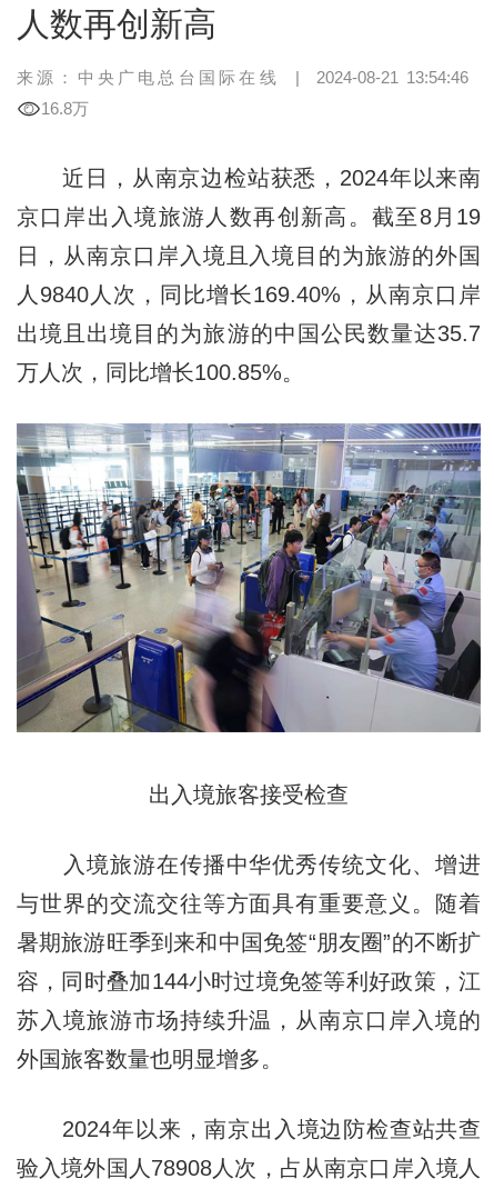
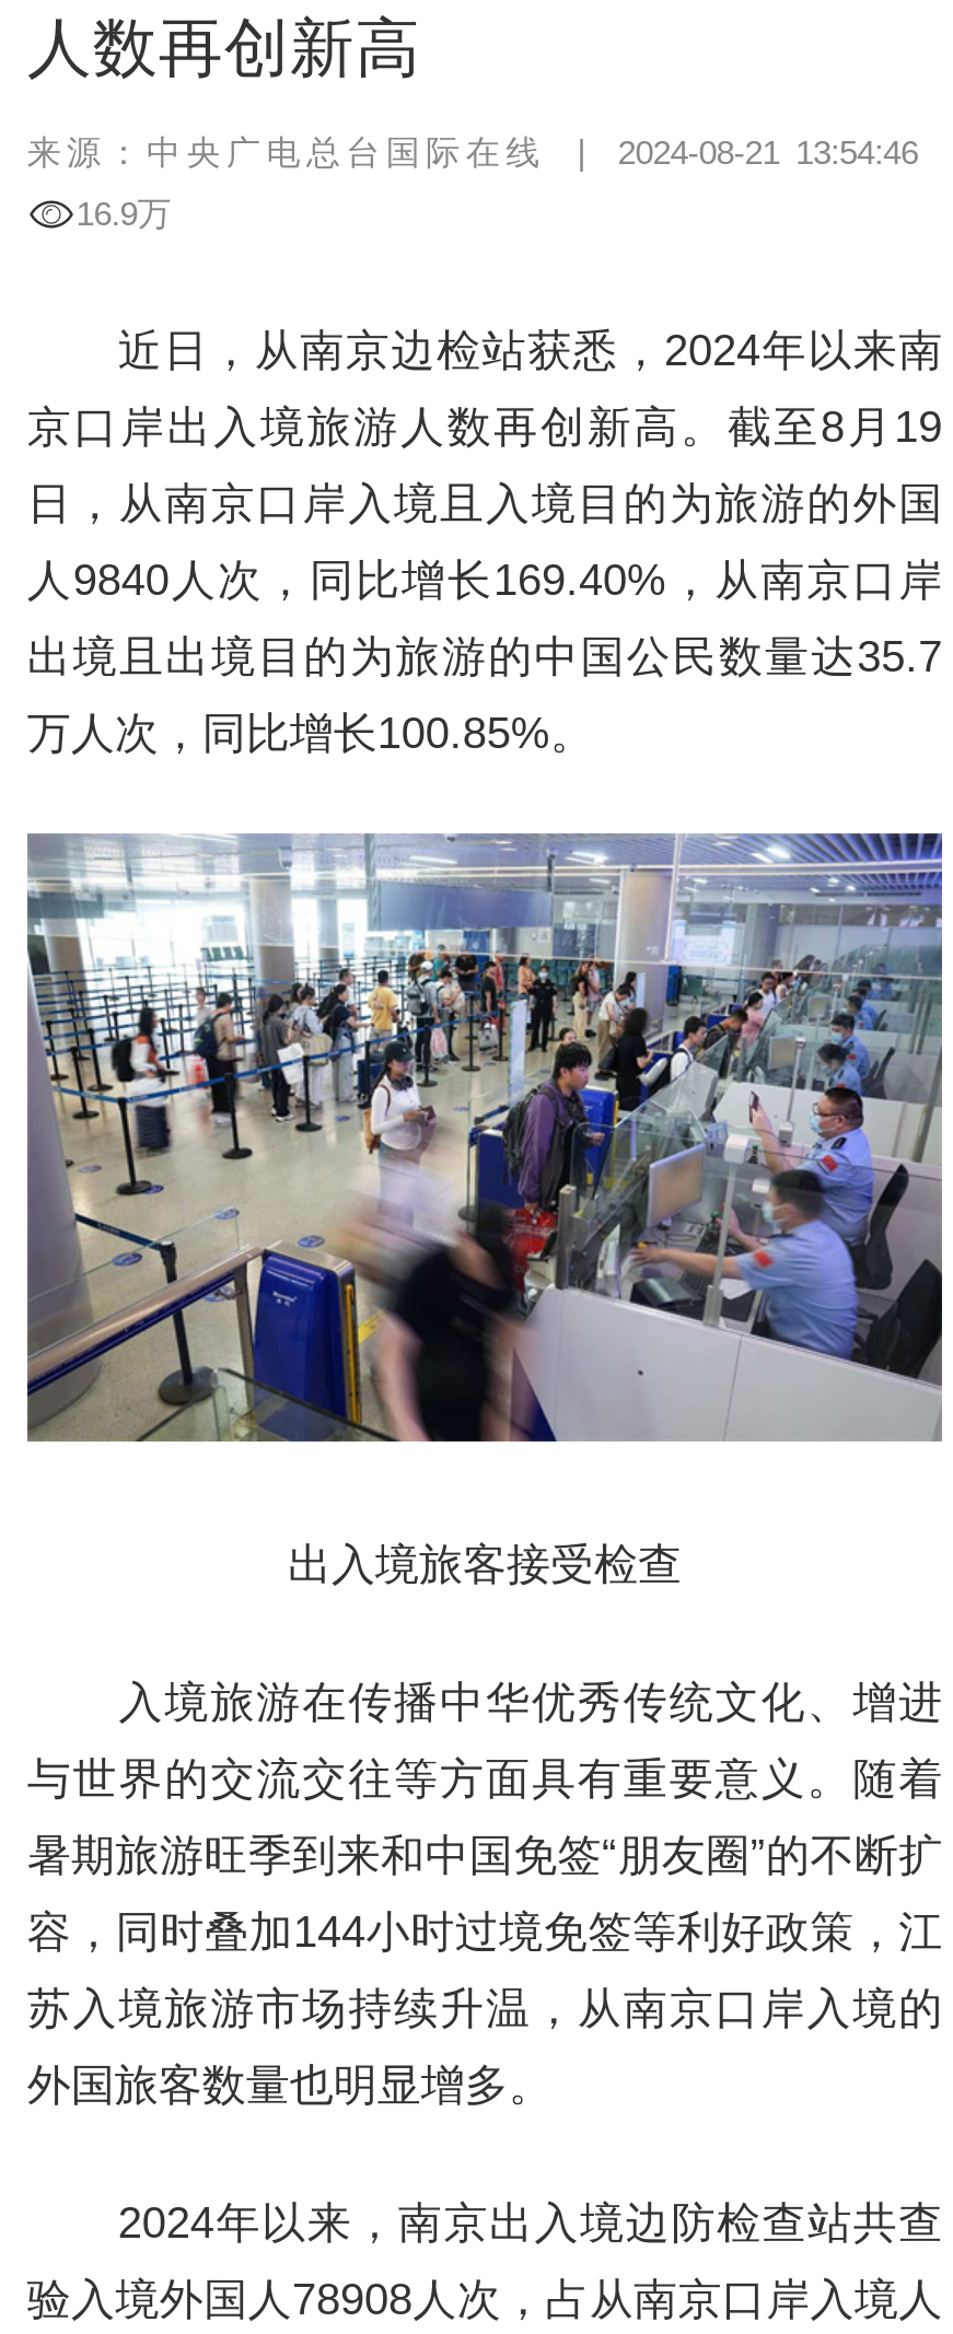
[41,99,89,117] 16.8万 -> [76,194,170,231] 16.9万

